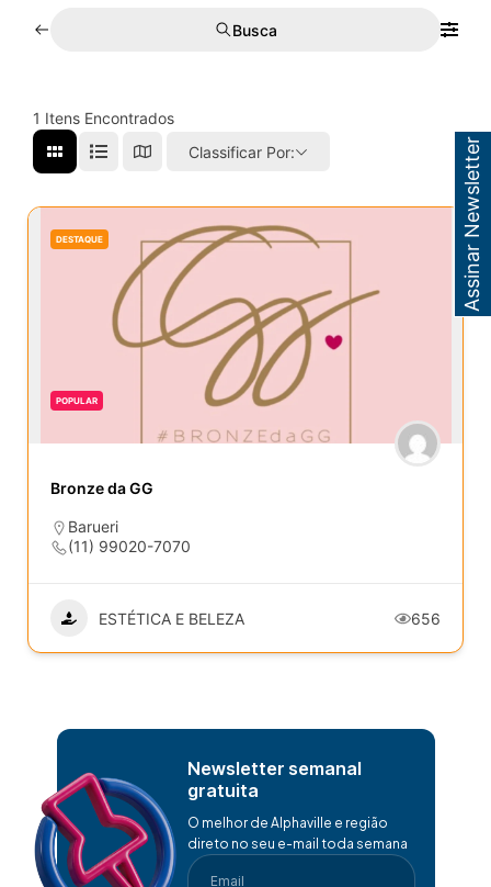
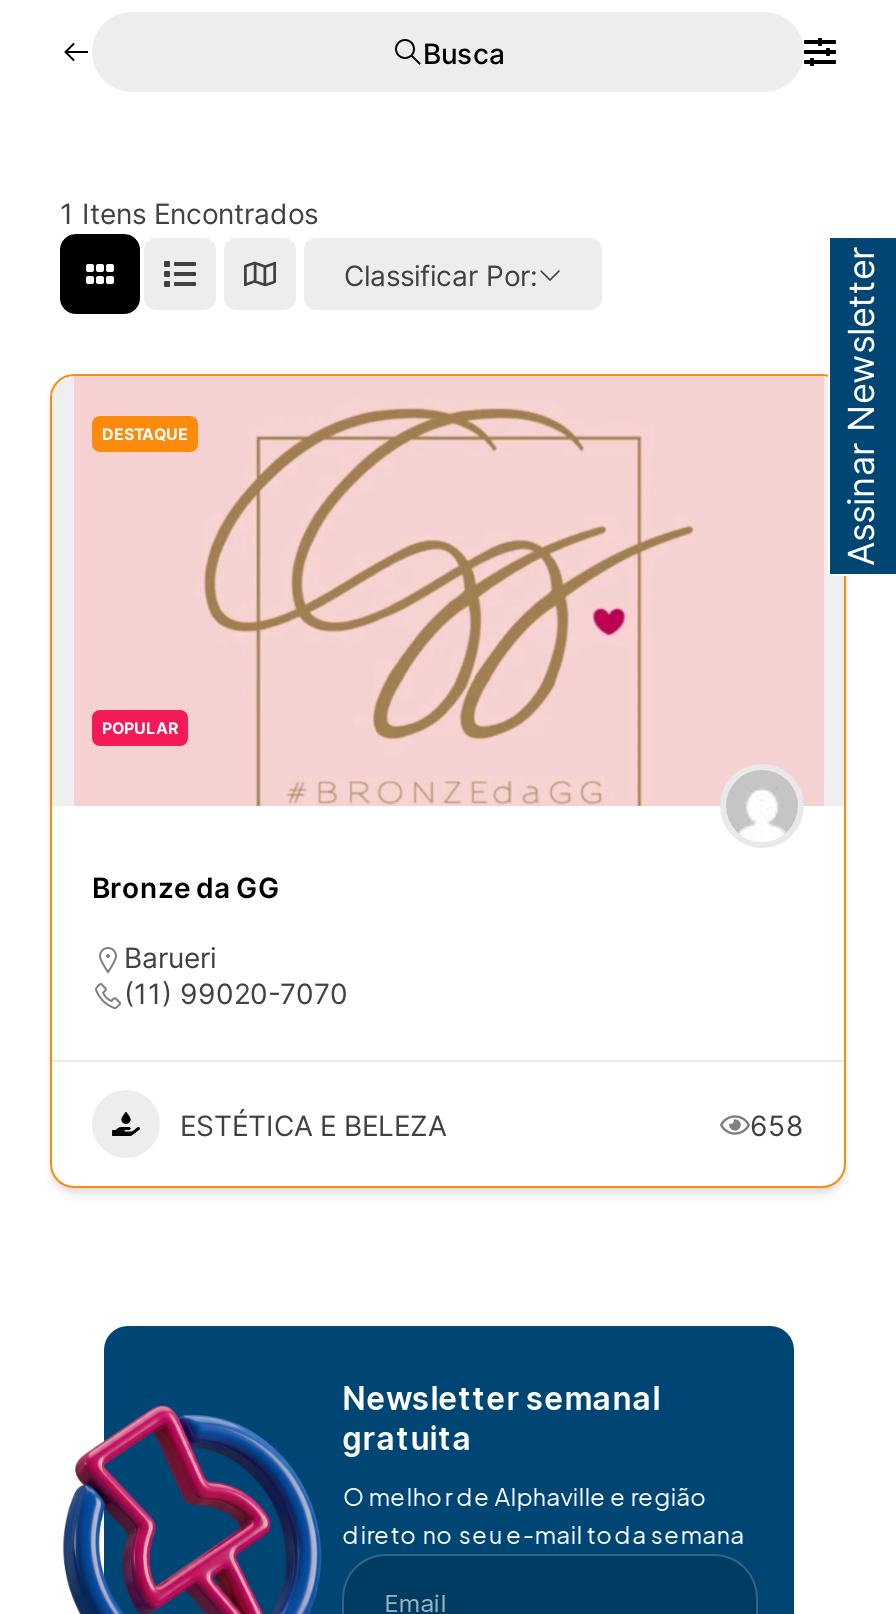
[411,609,441,628] 656 -> [750,1108,804,1142] 658

